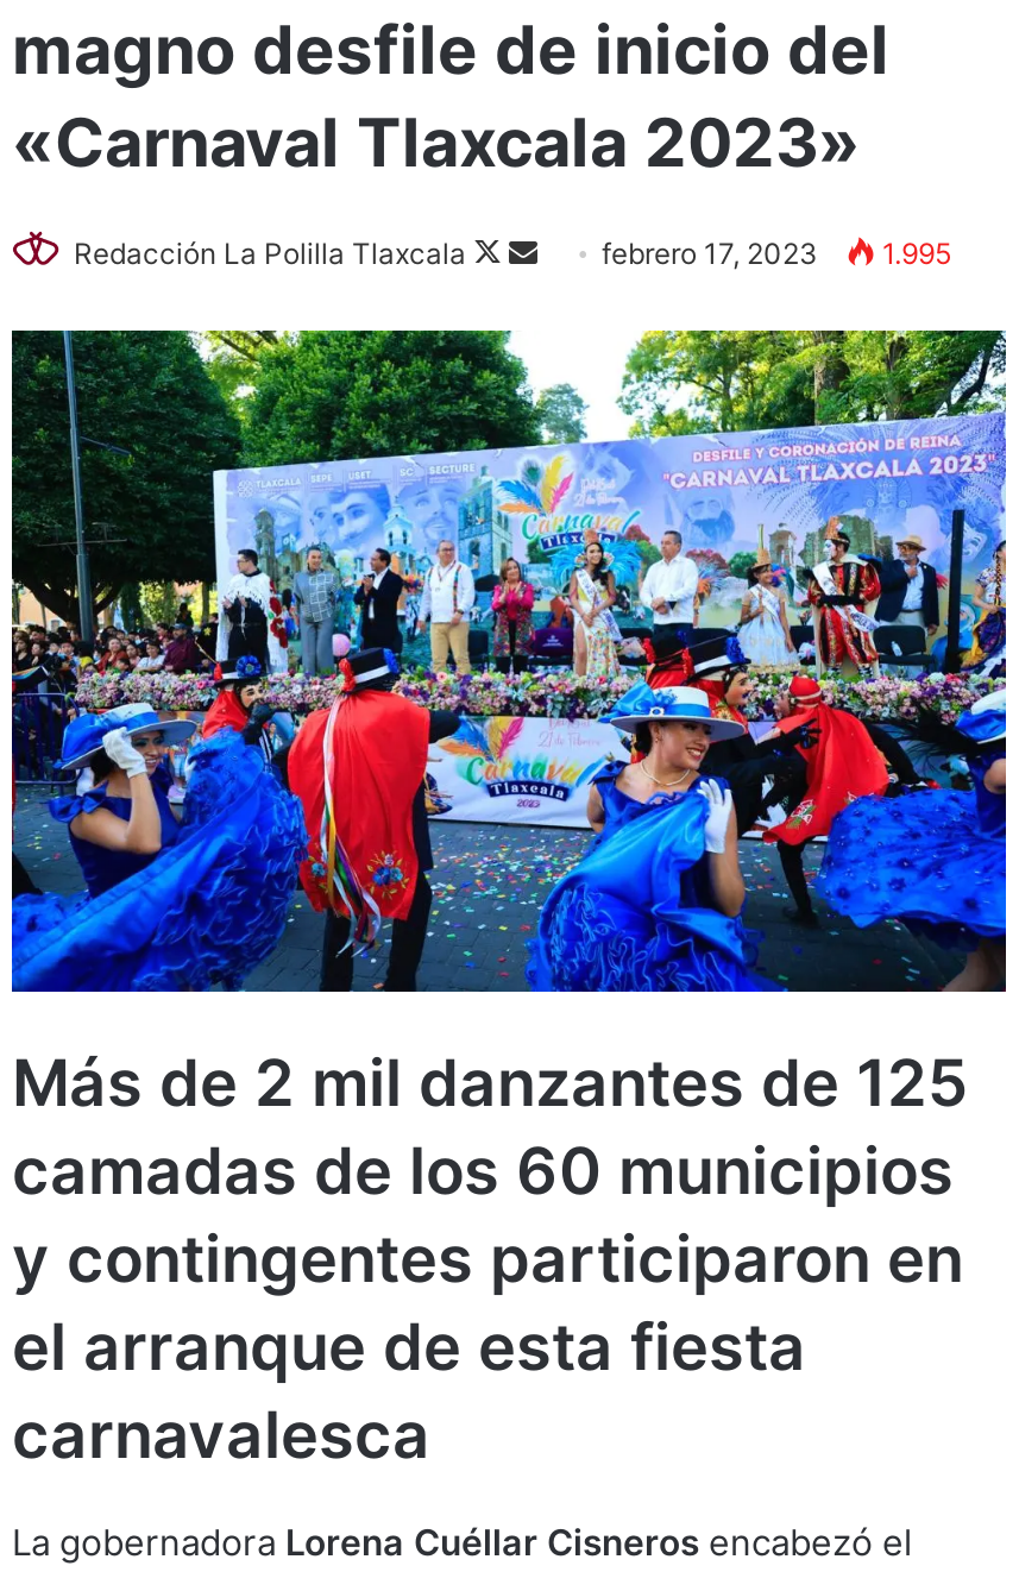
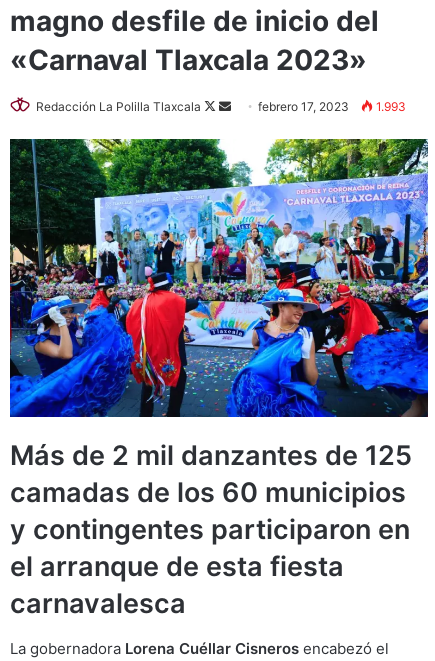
[875,234,951,270] 1.995 -> [373,98,406,113] 1.993

